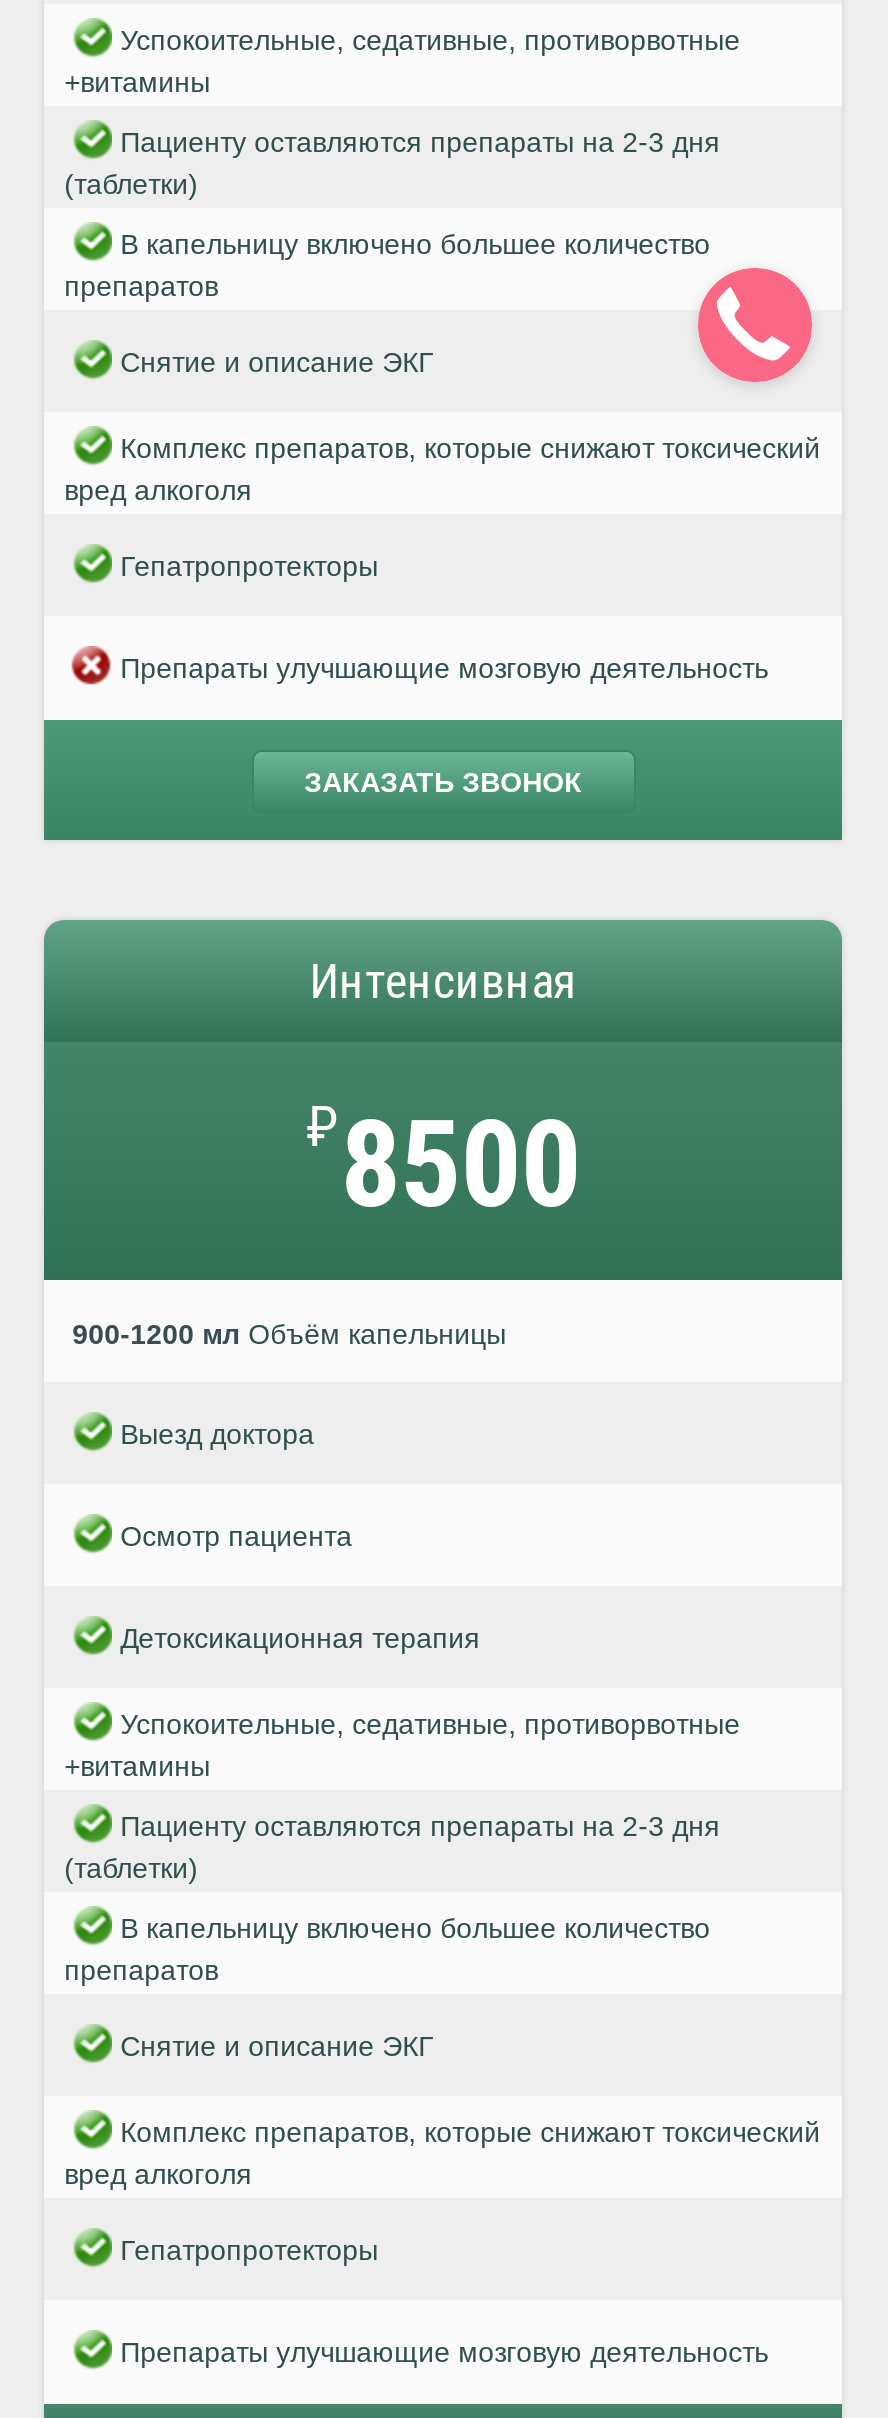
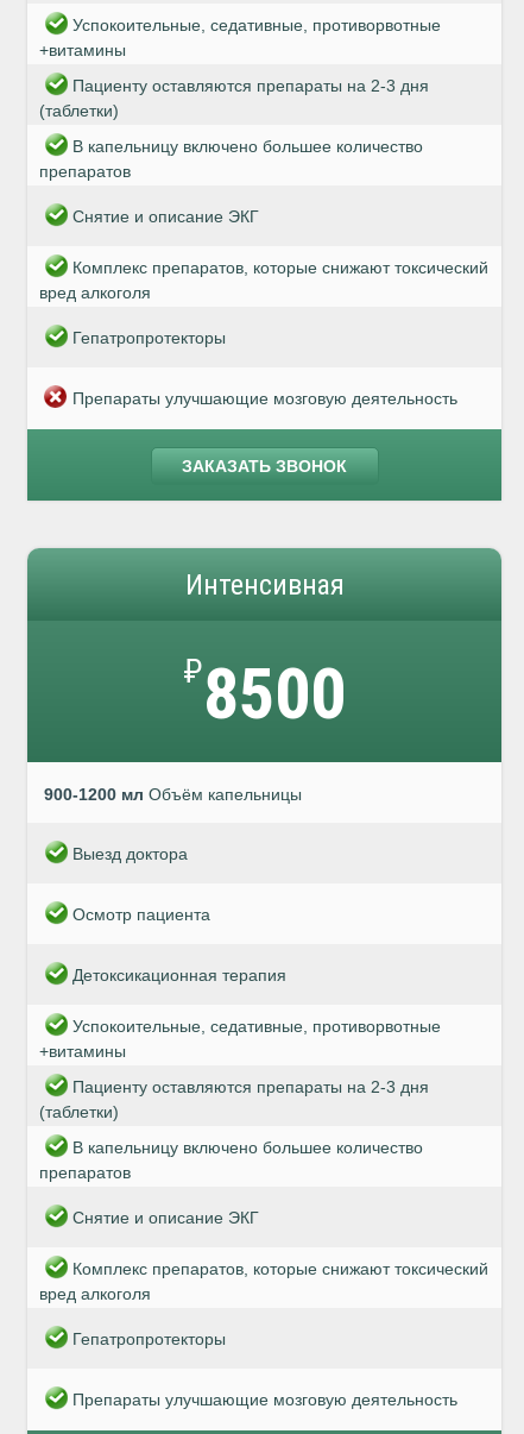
[696,266,814,386] [image] -> none

